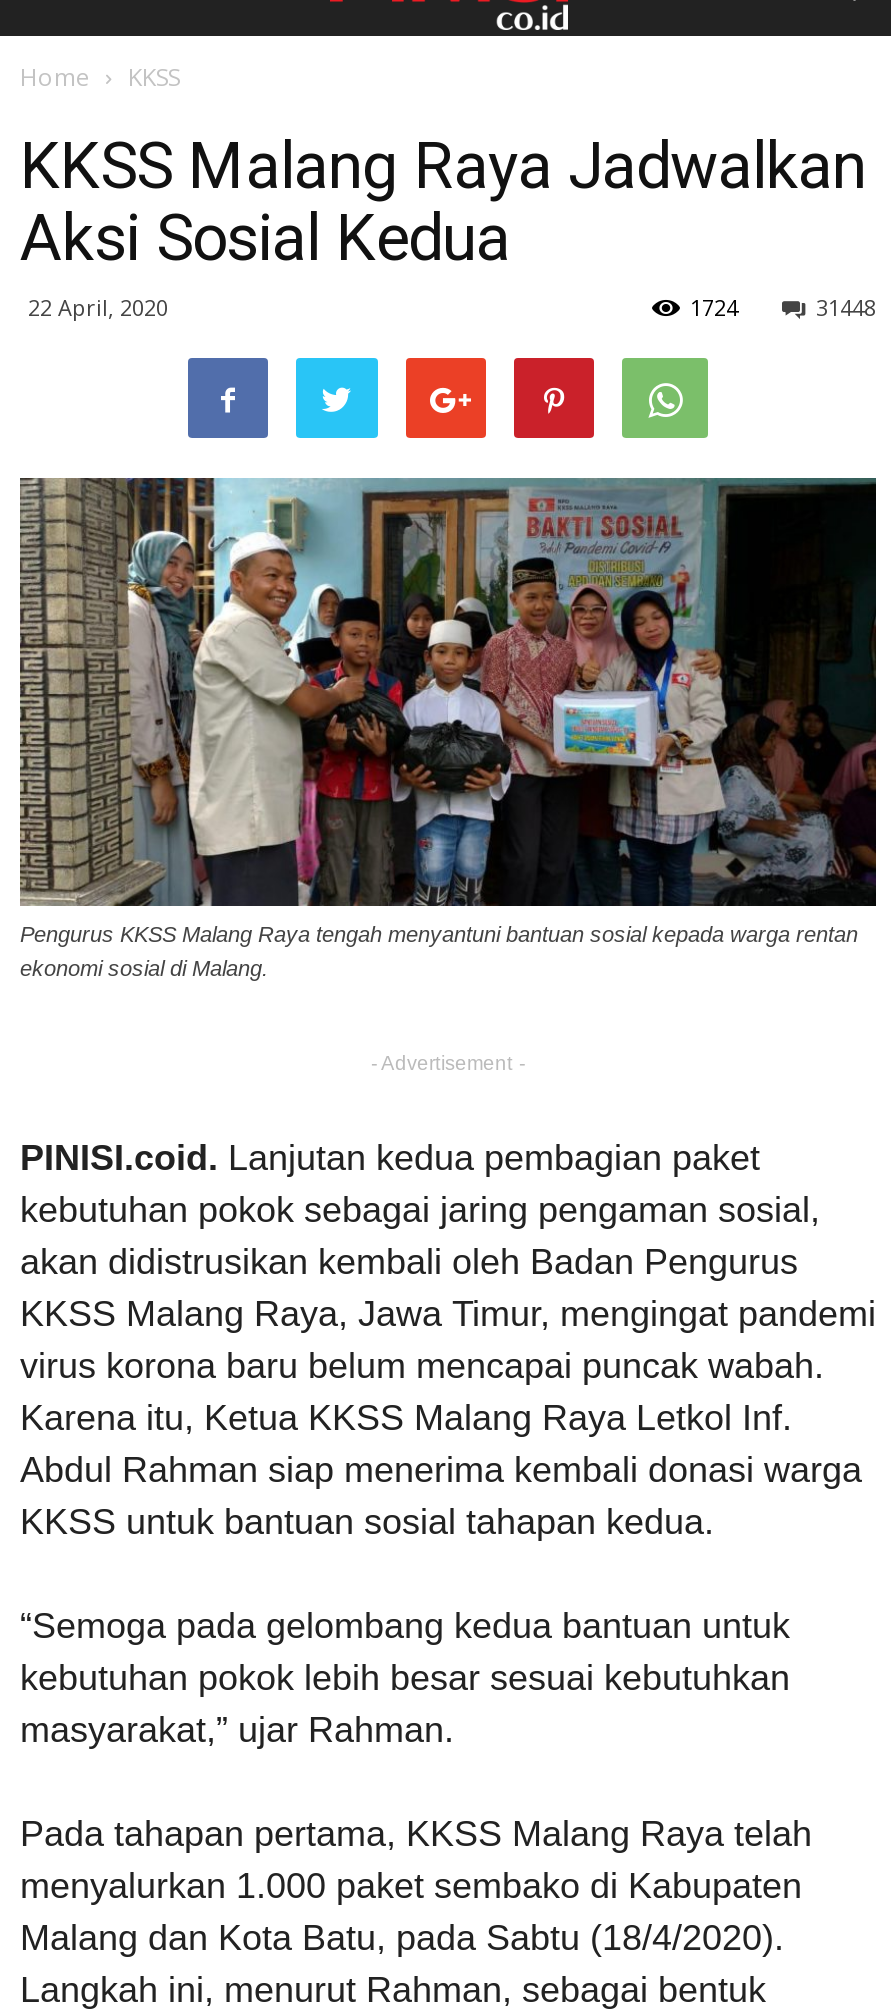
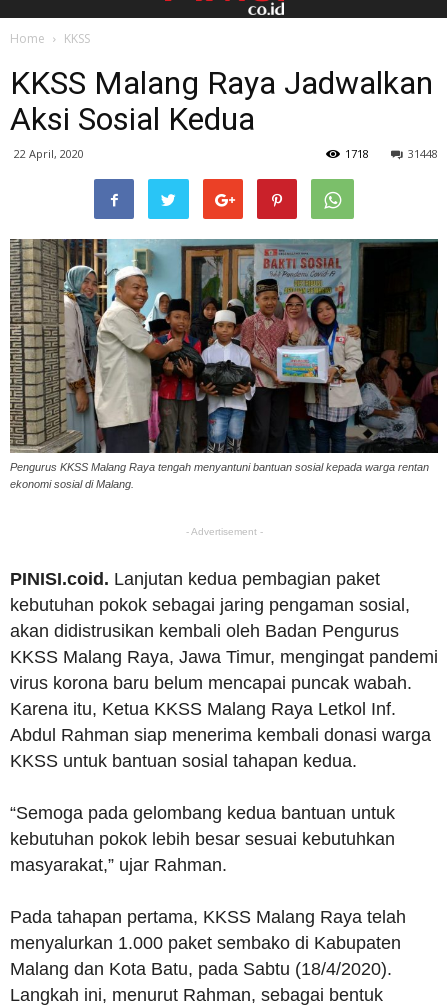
[690,292,738,322] 1724 -> [345,146,369,161] 1718

